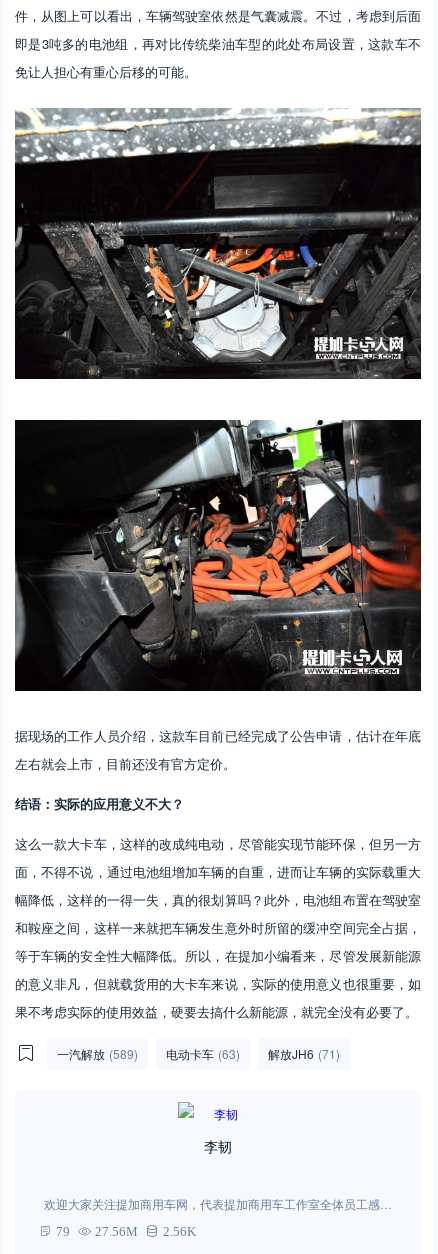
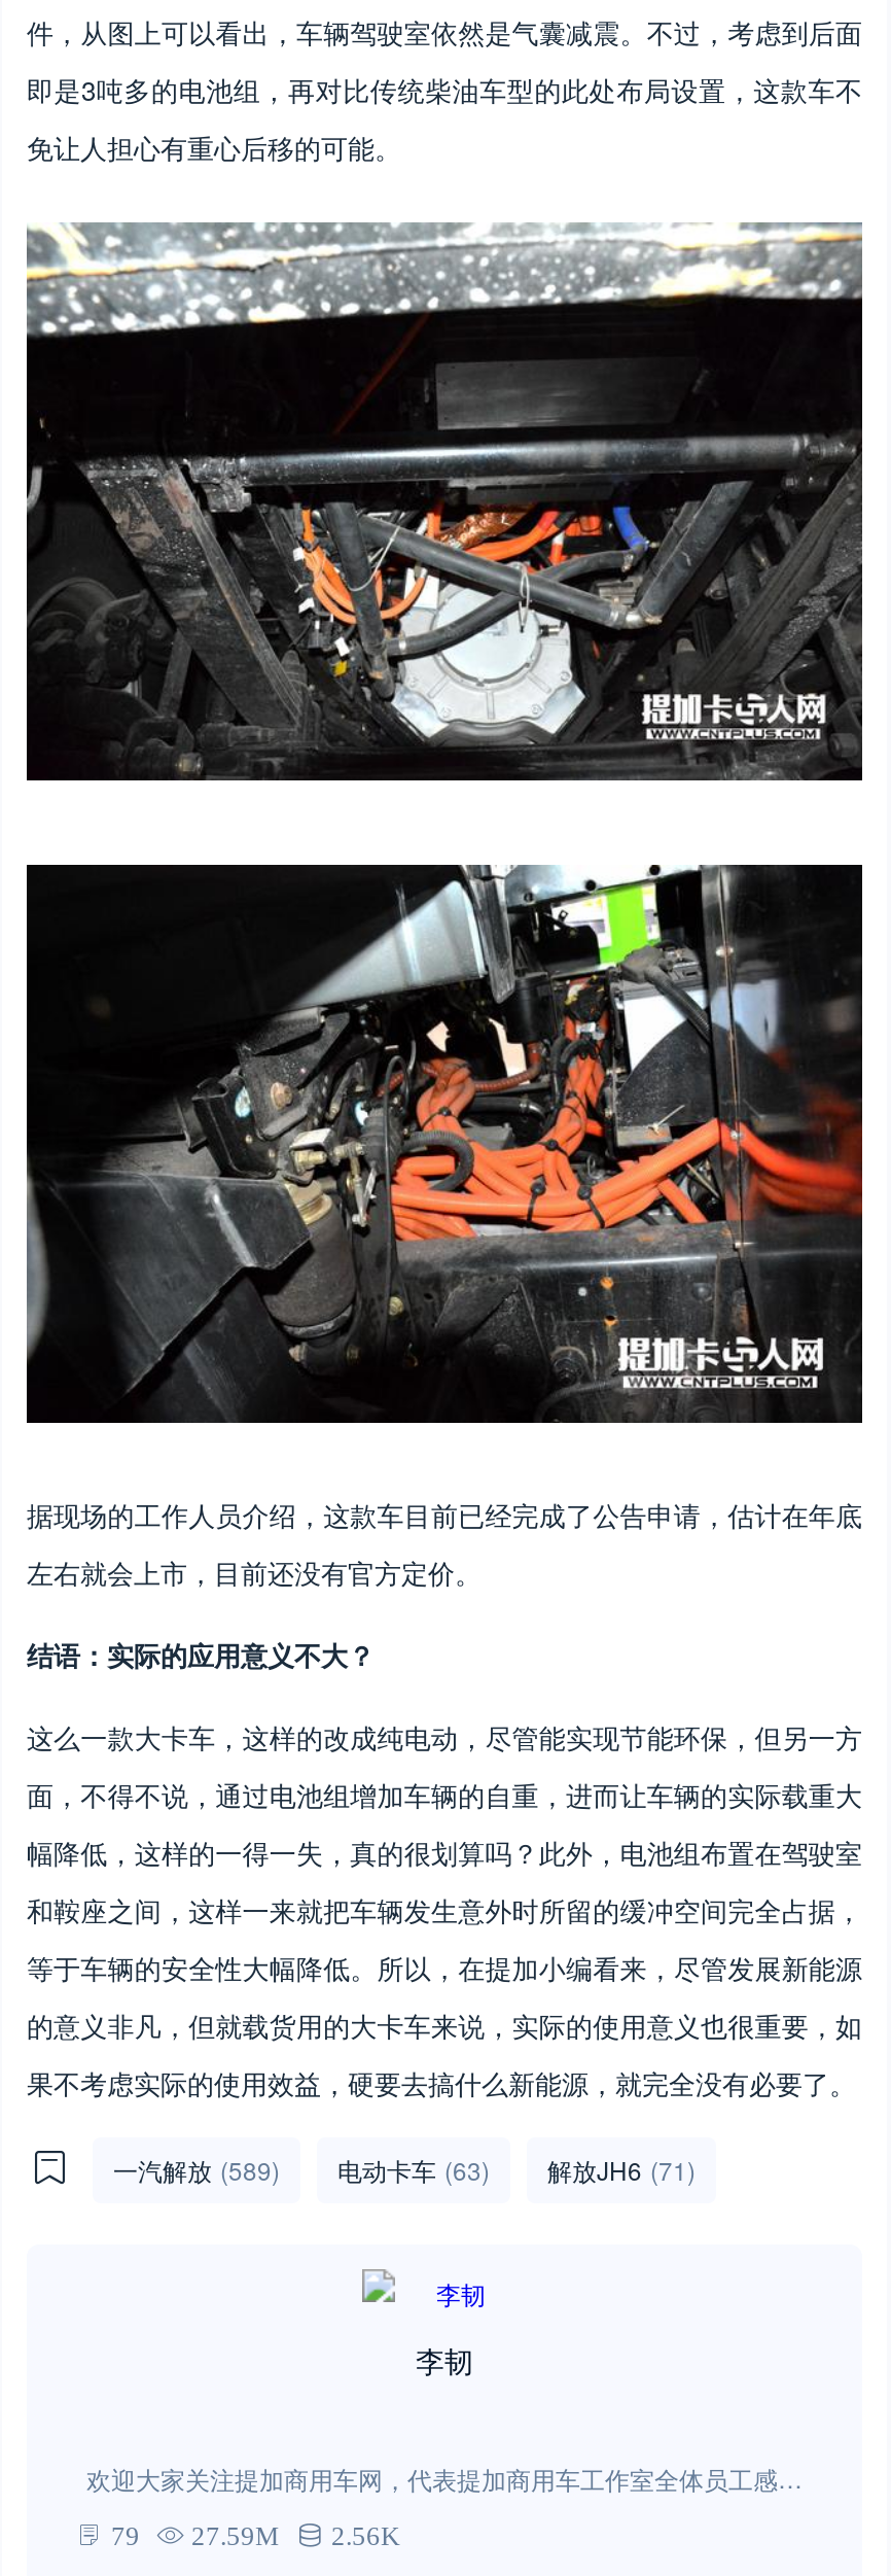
[95,1225,138,1238] 27.56M -> [191,2522,280,2548] 27.59M

